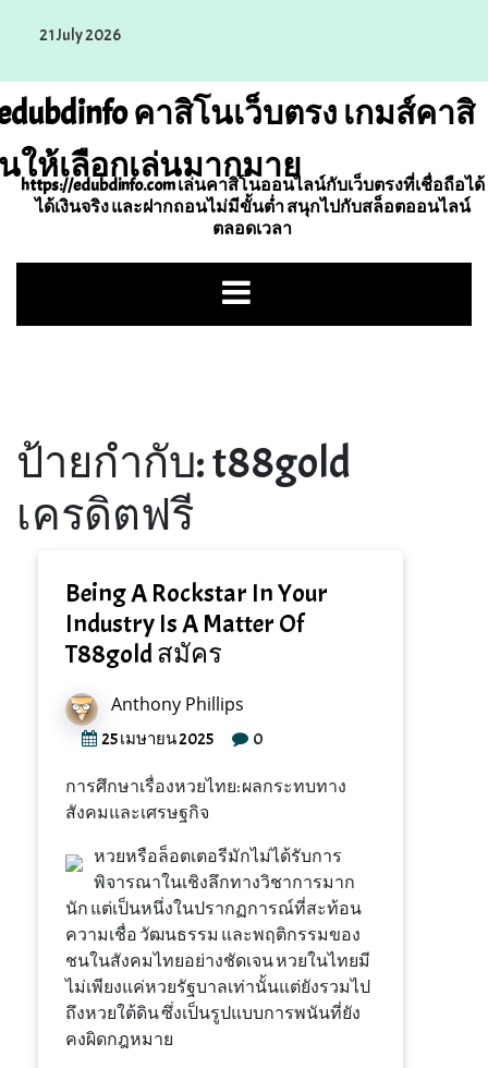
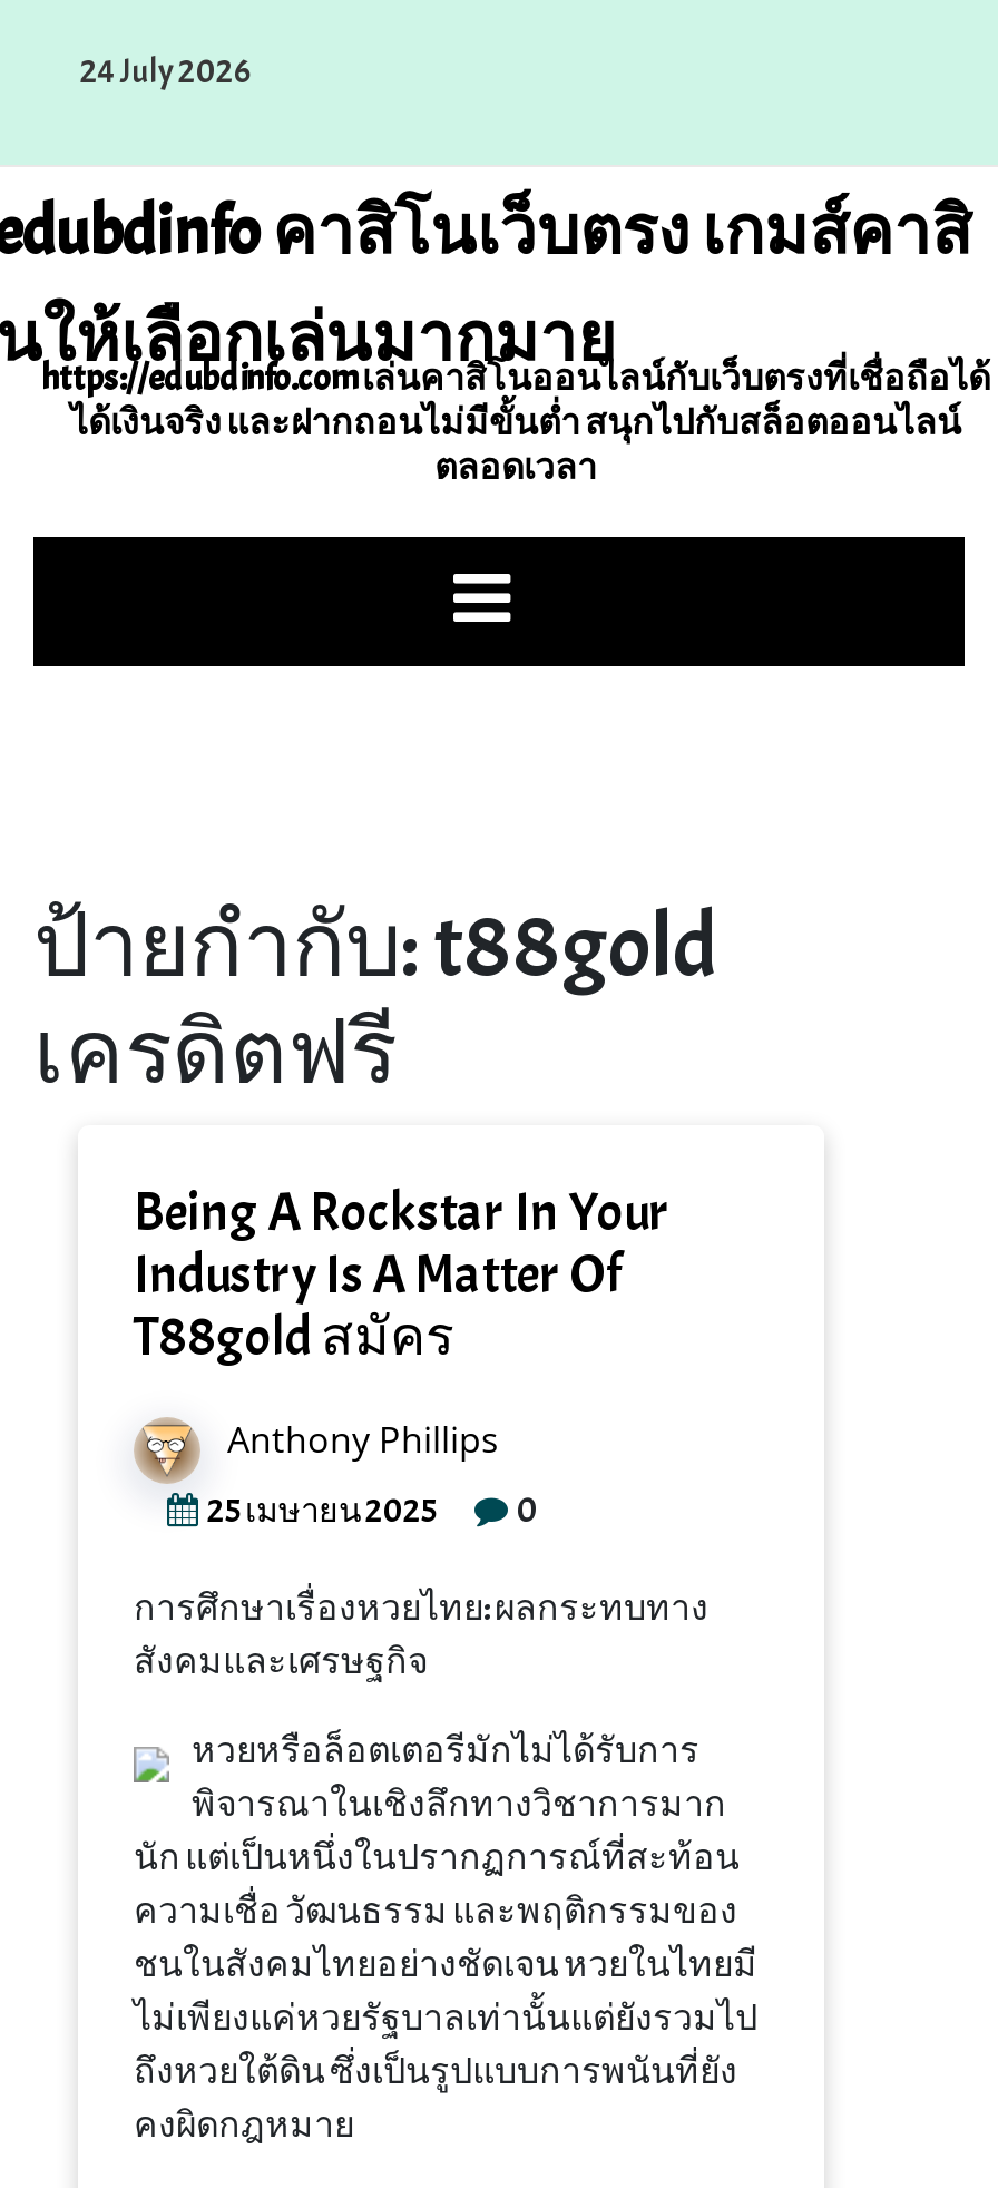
[39,25,121,46] 21 July 2026 -> [80,51,252,94] 24 July 2026

